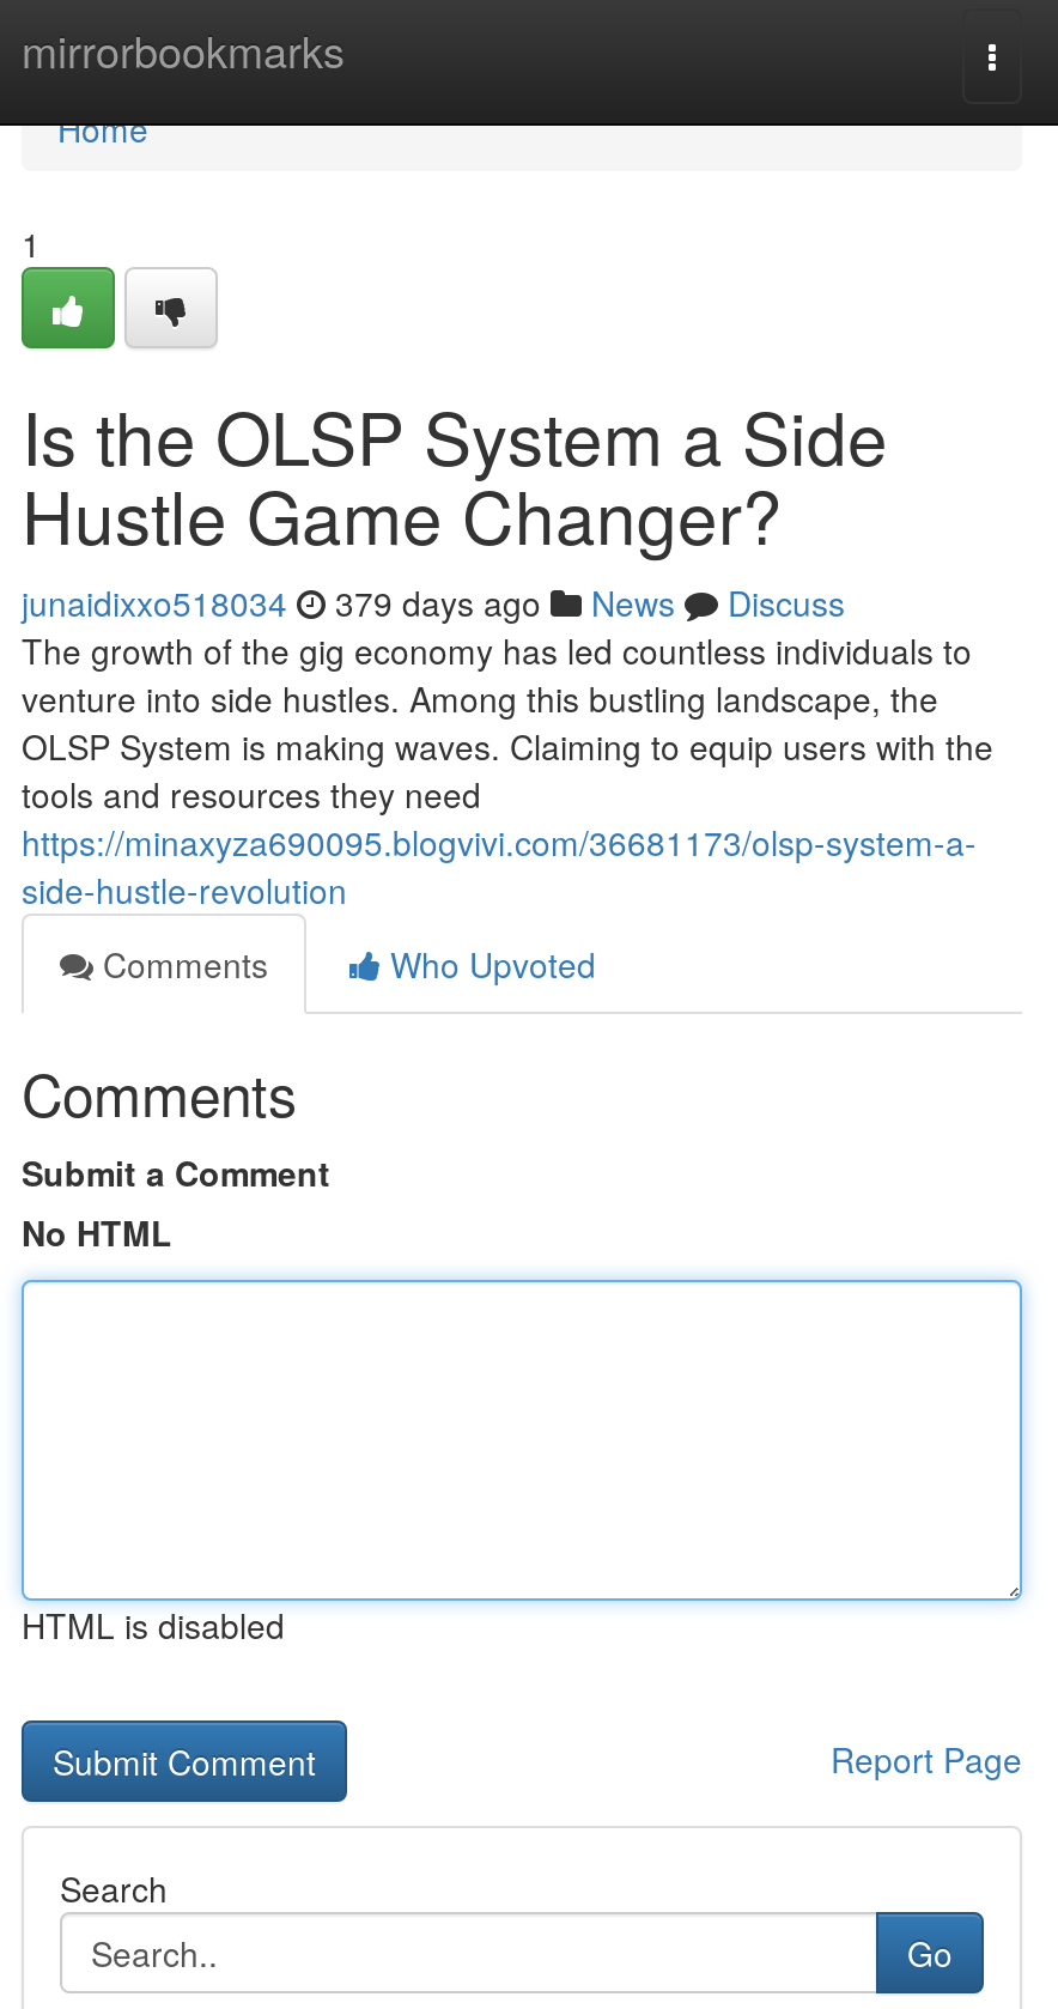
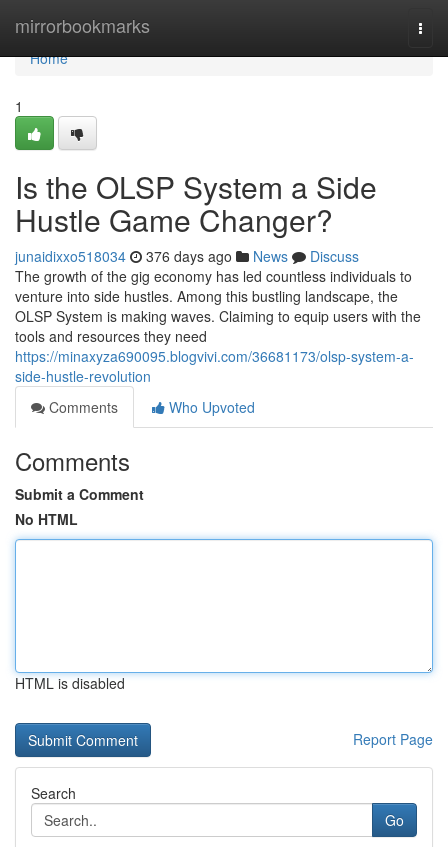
[22,578,845,626] junaidixxo518034 379 days ago News Discuss -> [15,246,359,266] junaidixxo518034 376 days ago News Discuss

